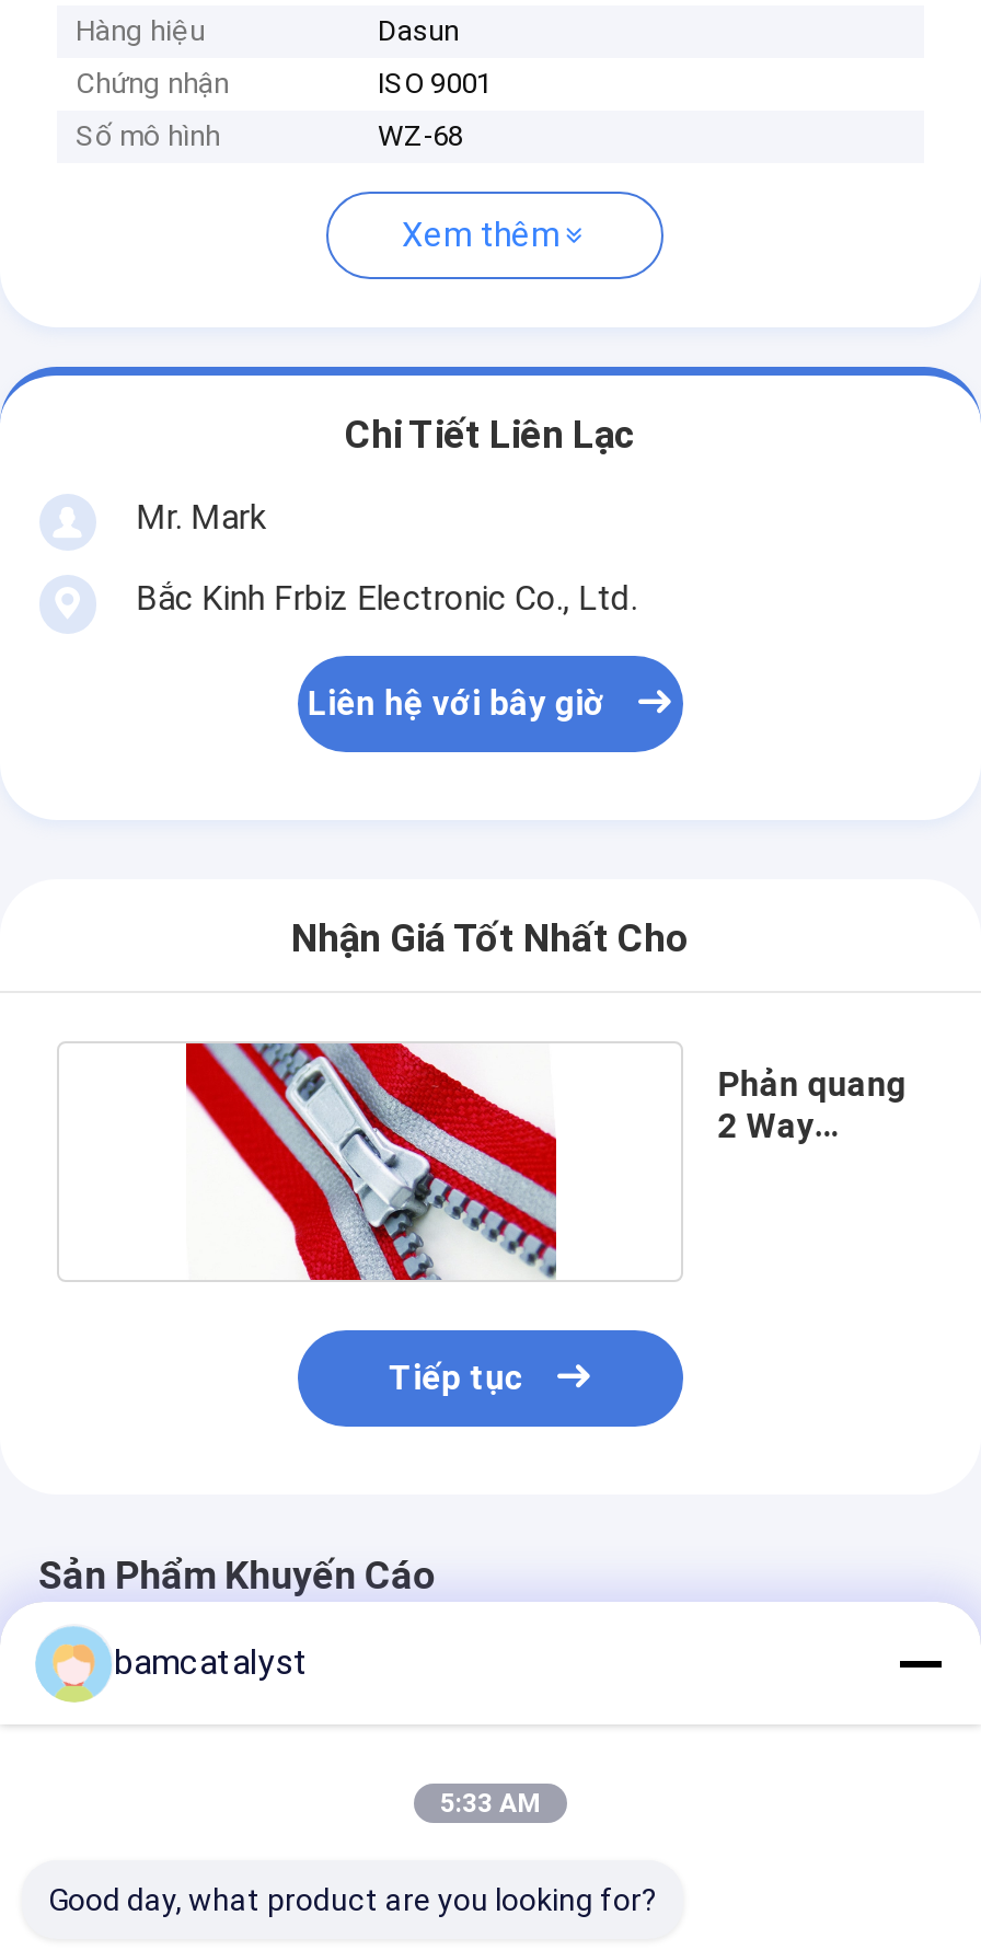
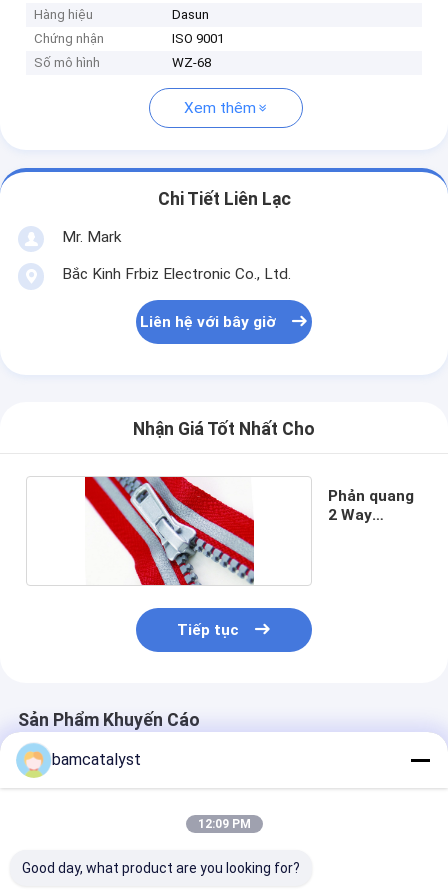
[440,1788,541,1819] 5:33 AM -> [197,817,250,831] 12:09 PM

